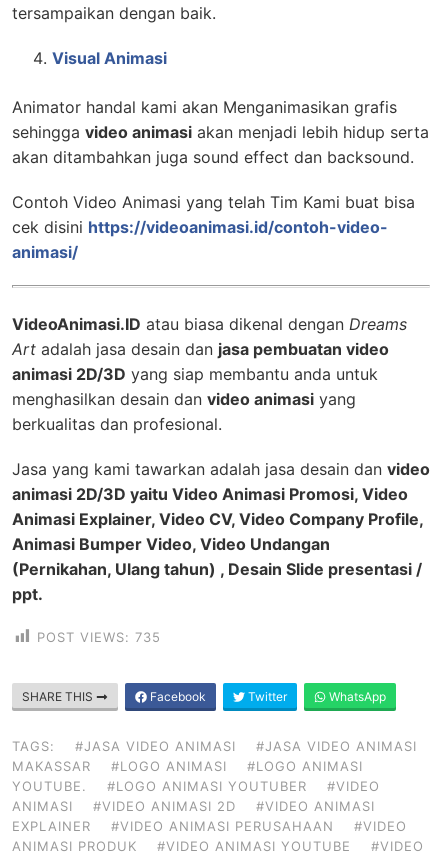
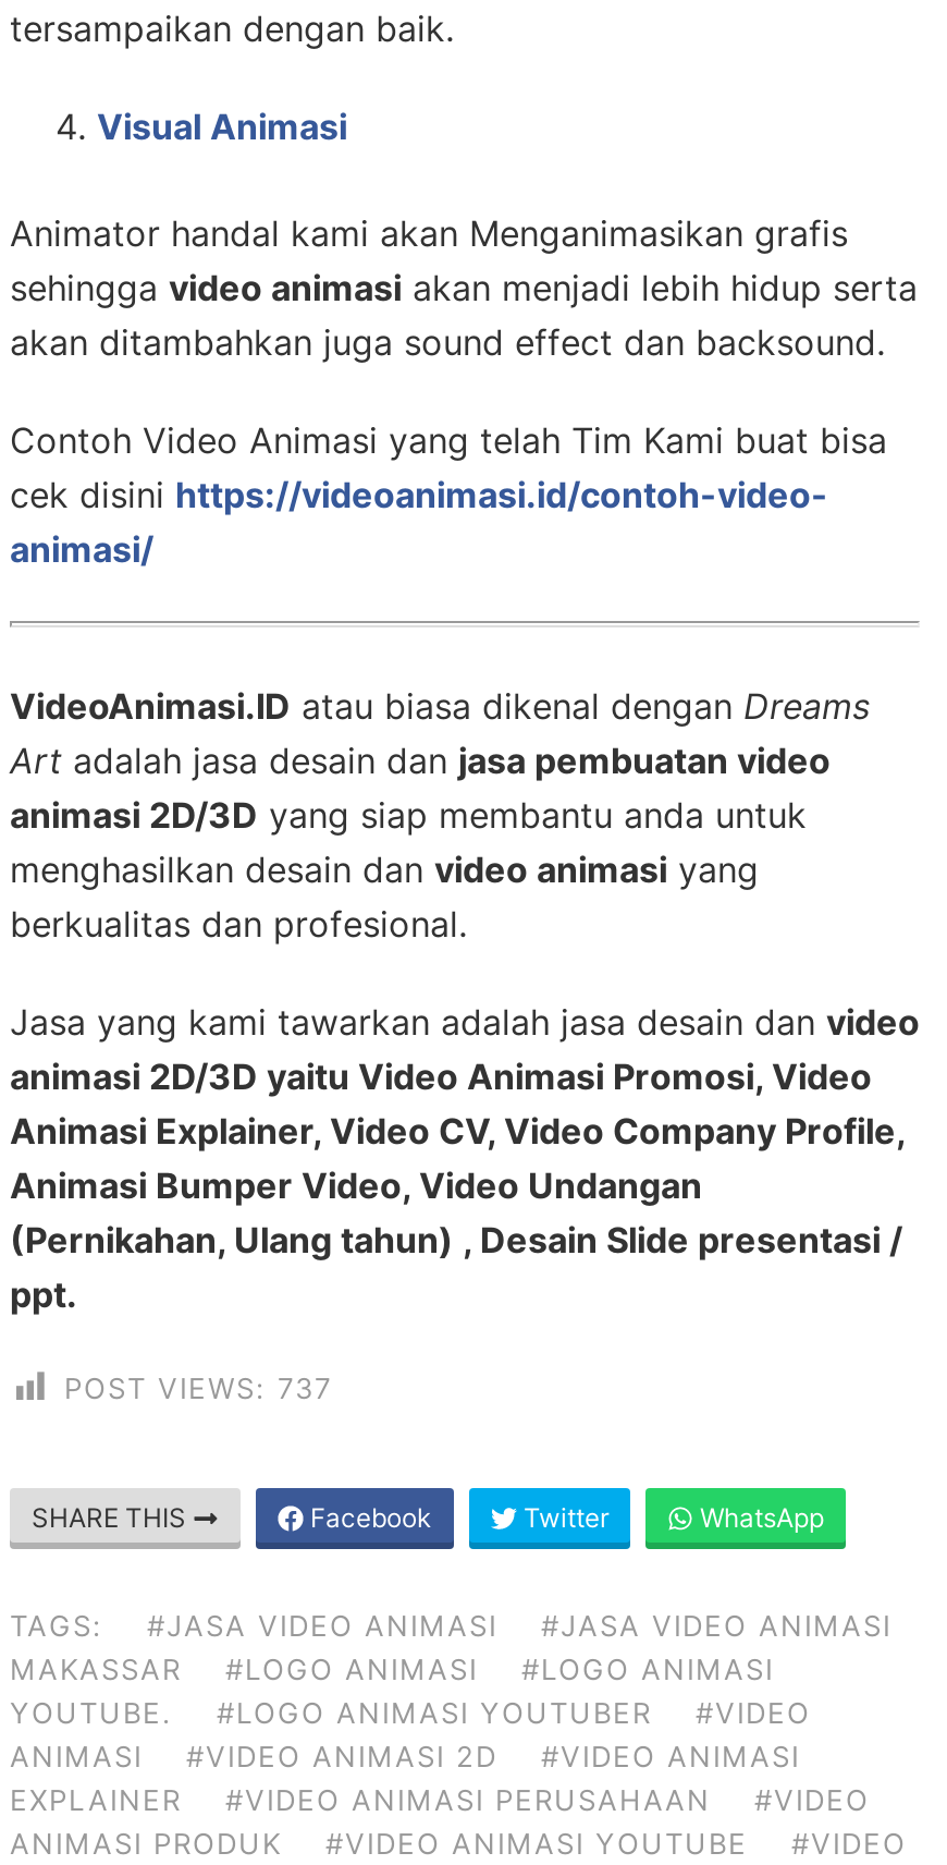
[37,629,161,645] POST VIEWS: 735 -> [64,1370,332,1405] POST VIEWS: 737

